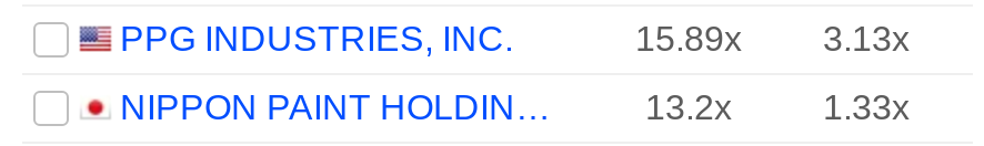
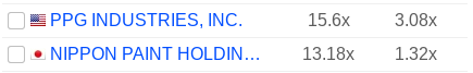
[635,20,910,58] 15.89x | 3.13x -> [307,11,437,29] 15.6x | 3.08x
[645,88,910,126] 13.2x | 1.33x -> [302,45,437,63] 13.18x | 1.32x

